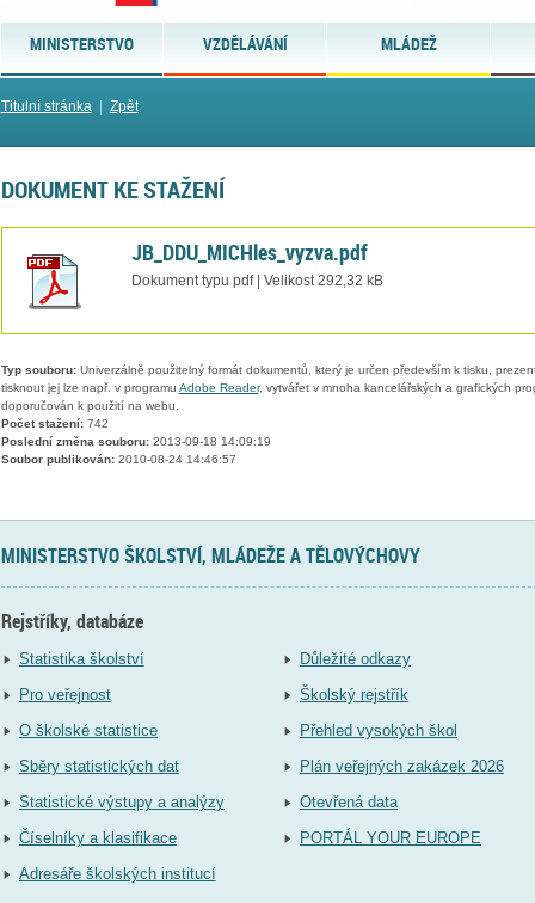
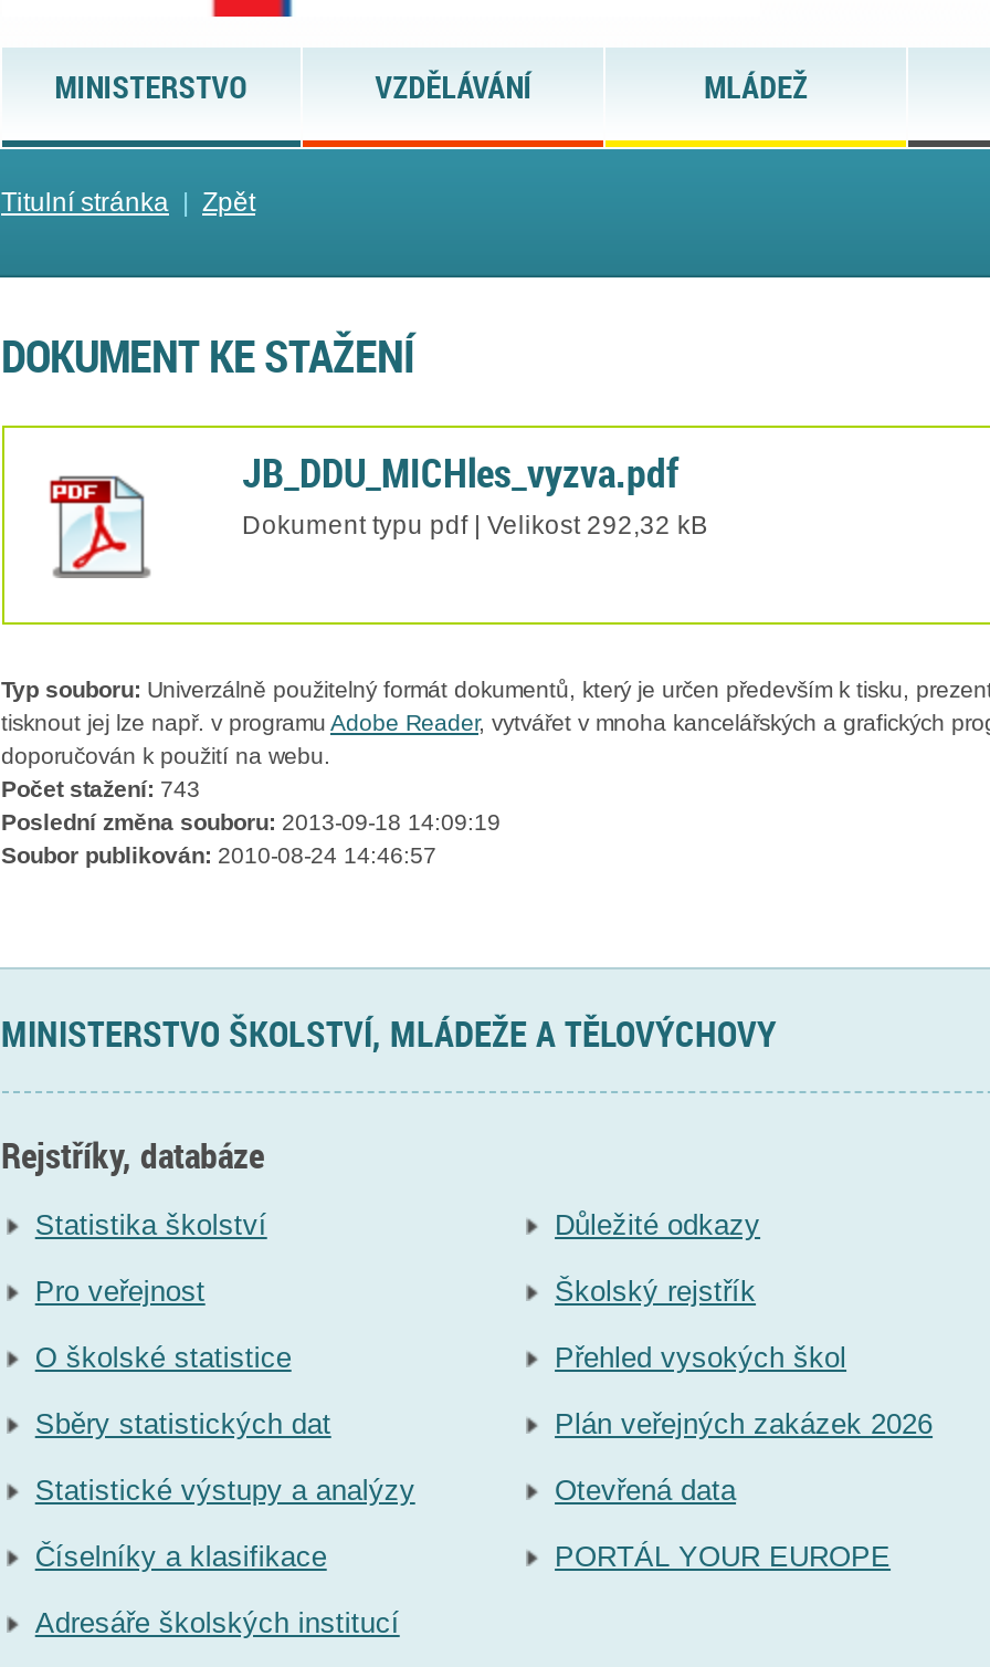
[1,417,108,431] Počet stažení: 742 -> [1,778,200,803] Počet stažení: 743

